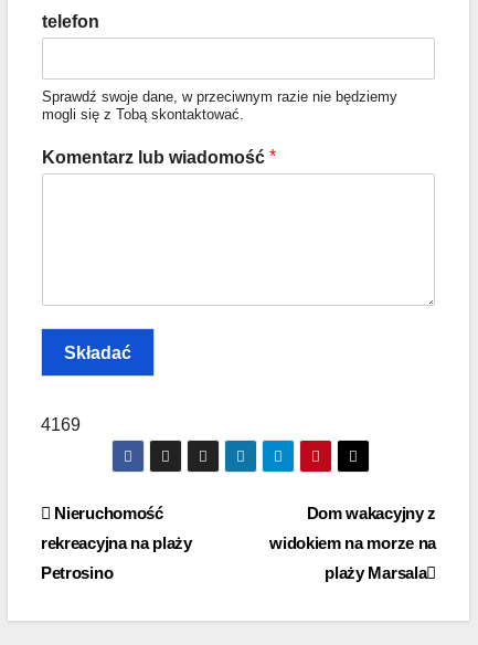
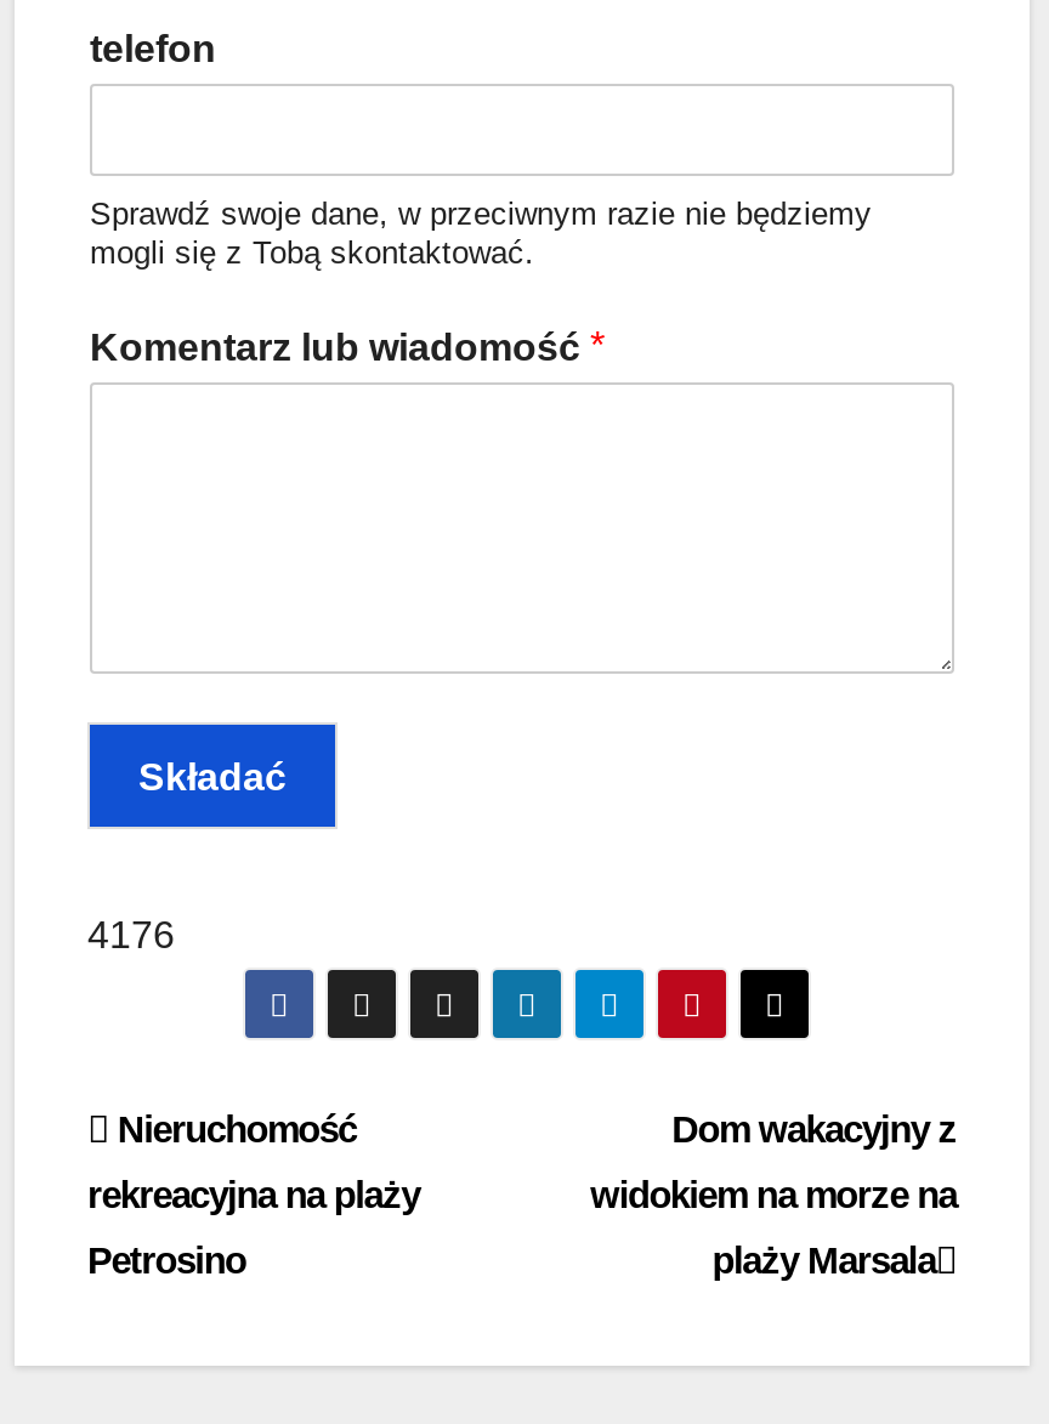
[41,415,81,434] 4169 -> [87,914,175,955] 4176

